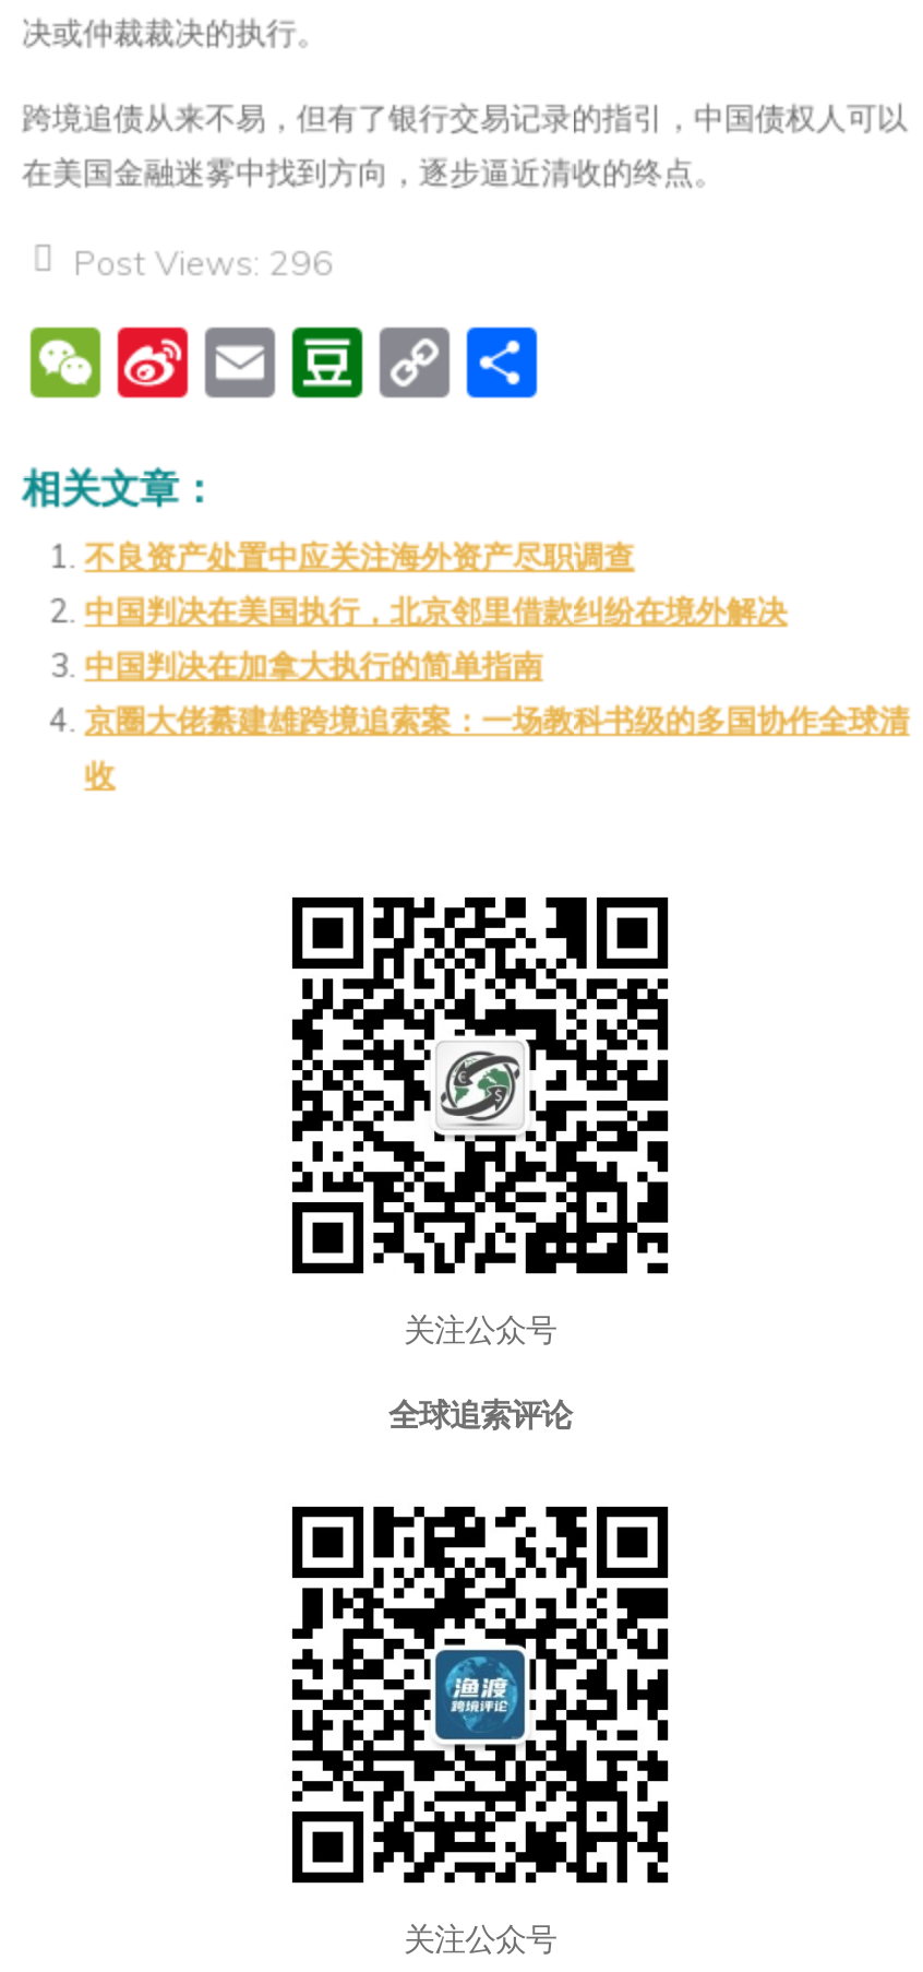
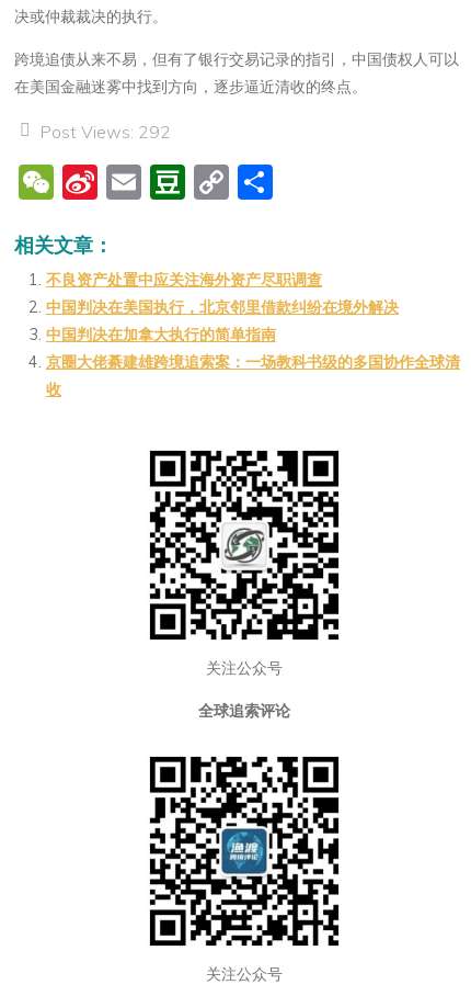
[75,240,335,284] Post Views: 296 -> [41,121,171,143] Post Views: 292

